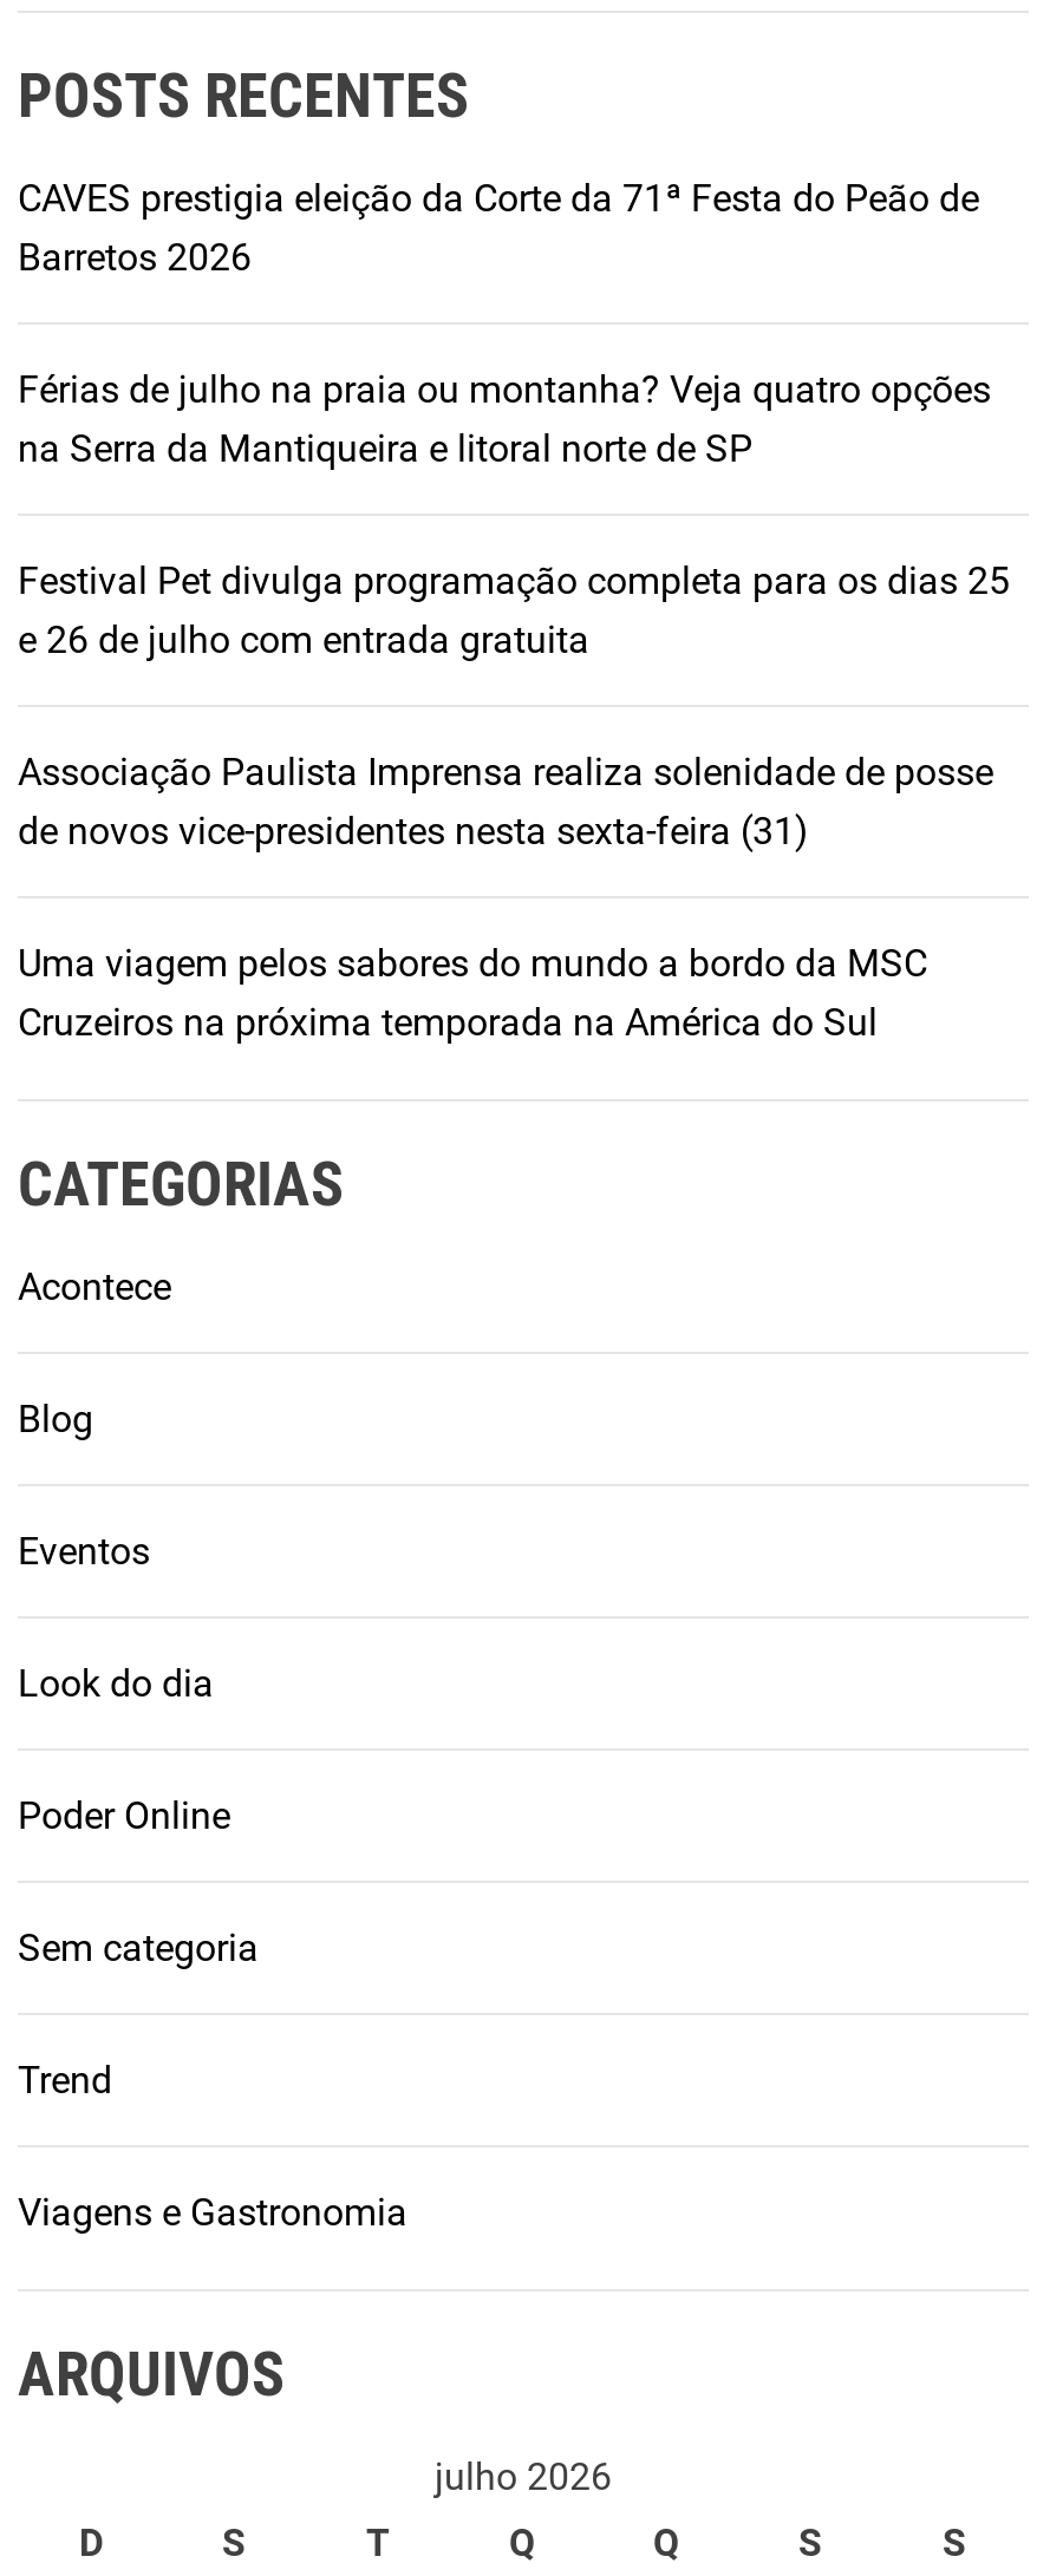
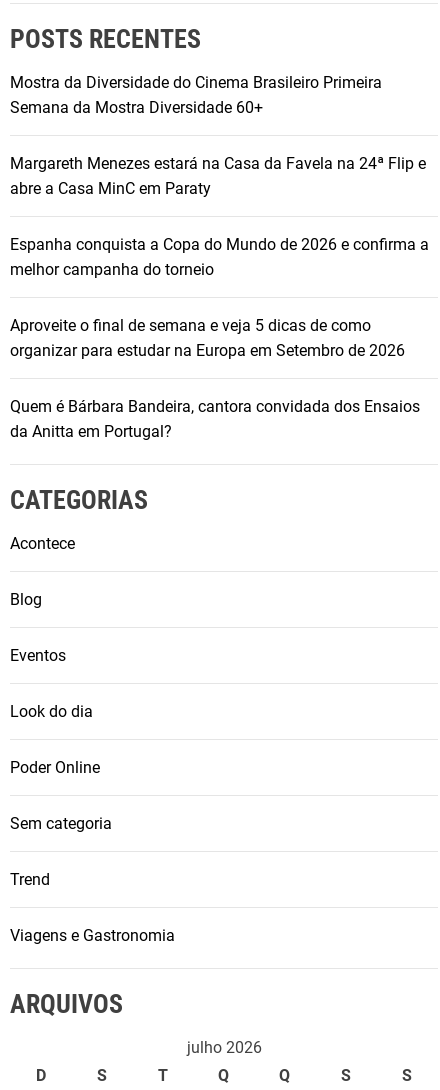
[18,175,979,279] CAVES prestigia eleição da Corte da 71ª Festa do Peão de | Barretos 2026 -> [10,73,382,117] Mostra da Diversidade do Cinema Brasileiro Primeira | Semana da Mostra Diversidade 60+
[18,366,991,470] Férias de julho na praia ou montanha? Veja quatro opções | na Serra da Mantiqueira e litoral norte de SP -> [10,154,426,198] Margareth Menezes estará na Casa da Favela na 24ª Flip e | abre a Casa MinC em Paraty
[18,558,1010,662] Festival Pet divulga programação completa para os dias 25 | e 26 de julho com entrada gratuita -> [10,235,429,279] Espanha conquista a Copa do Mundo de 2026 e confirma a | melhor campanha do torneio
[18,749,993,853] Associação Paulista Imprensa realiza solenidade de posse | de novos vice-presidentes nesta sexta-feira (31) -> [10,316,409,360] Aproveite o final de semana e veja 5 dicas de como | organizar para estudar na Europa em Setembro de 2026
[18,940,927,1044] Uma viagem pelos sabores do mundo a bordo da MSC | Cruzeiros na próxima temporada na América do Sul -> [10,397,420,441] Quem é Bárbara Bandeira, cantora convidada dos Ensaios | da Anitta em Portugal?

